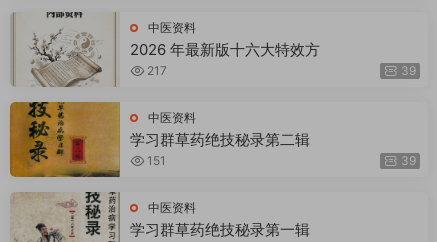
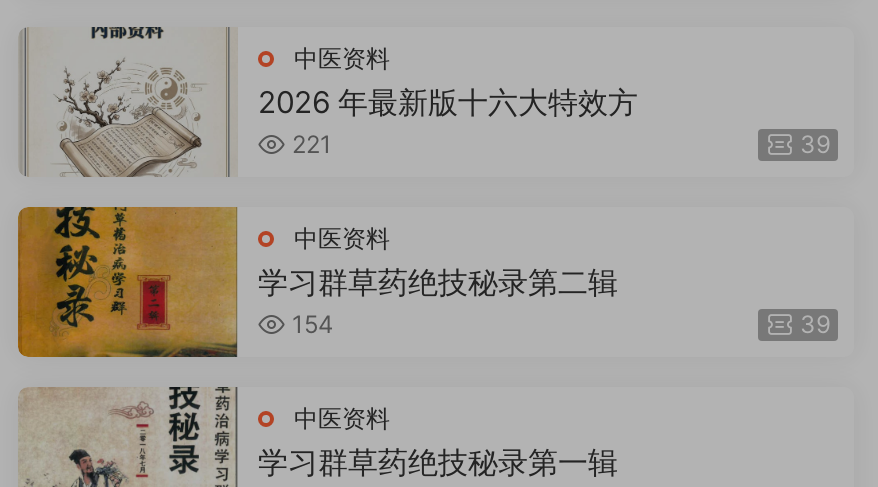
[144,63,167,78] 217 -> [286,130,332,160] 221
[144,153,166,168] 151 -> [286,310,334,340] 154

